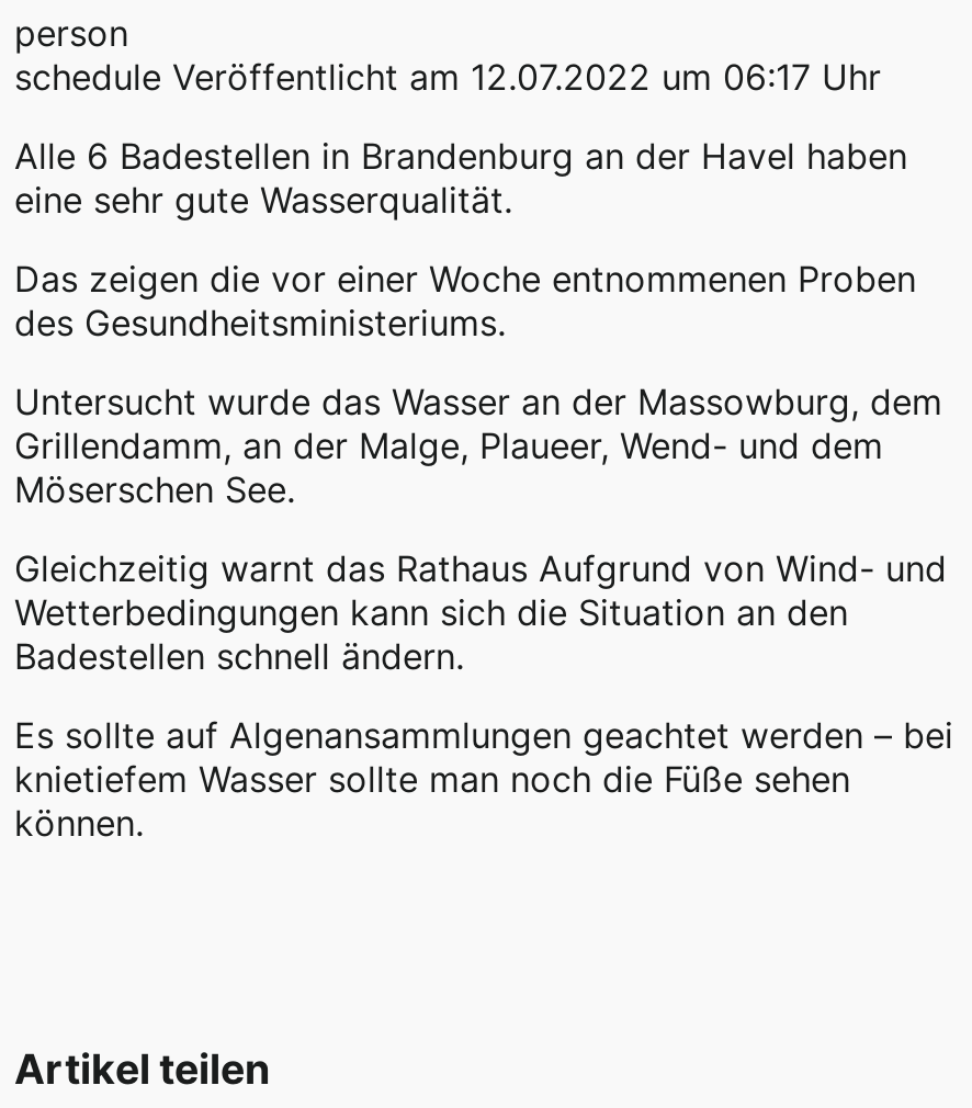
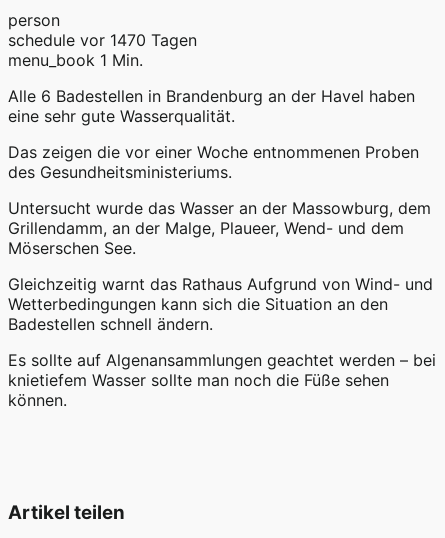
[14,56,881,100] schedule Veröffentlicht am 12.07.2022 um 06:17 Uhr -> [8,30,197,70] schedule vor 1470 Tagen | menu_book 1 Min.

